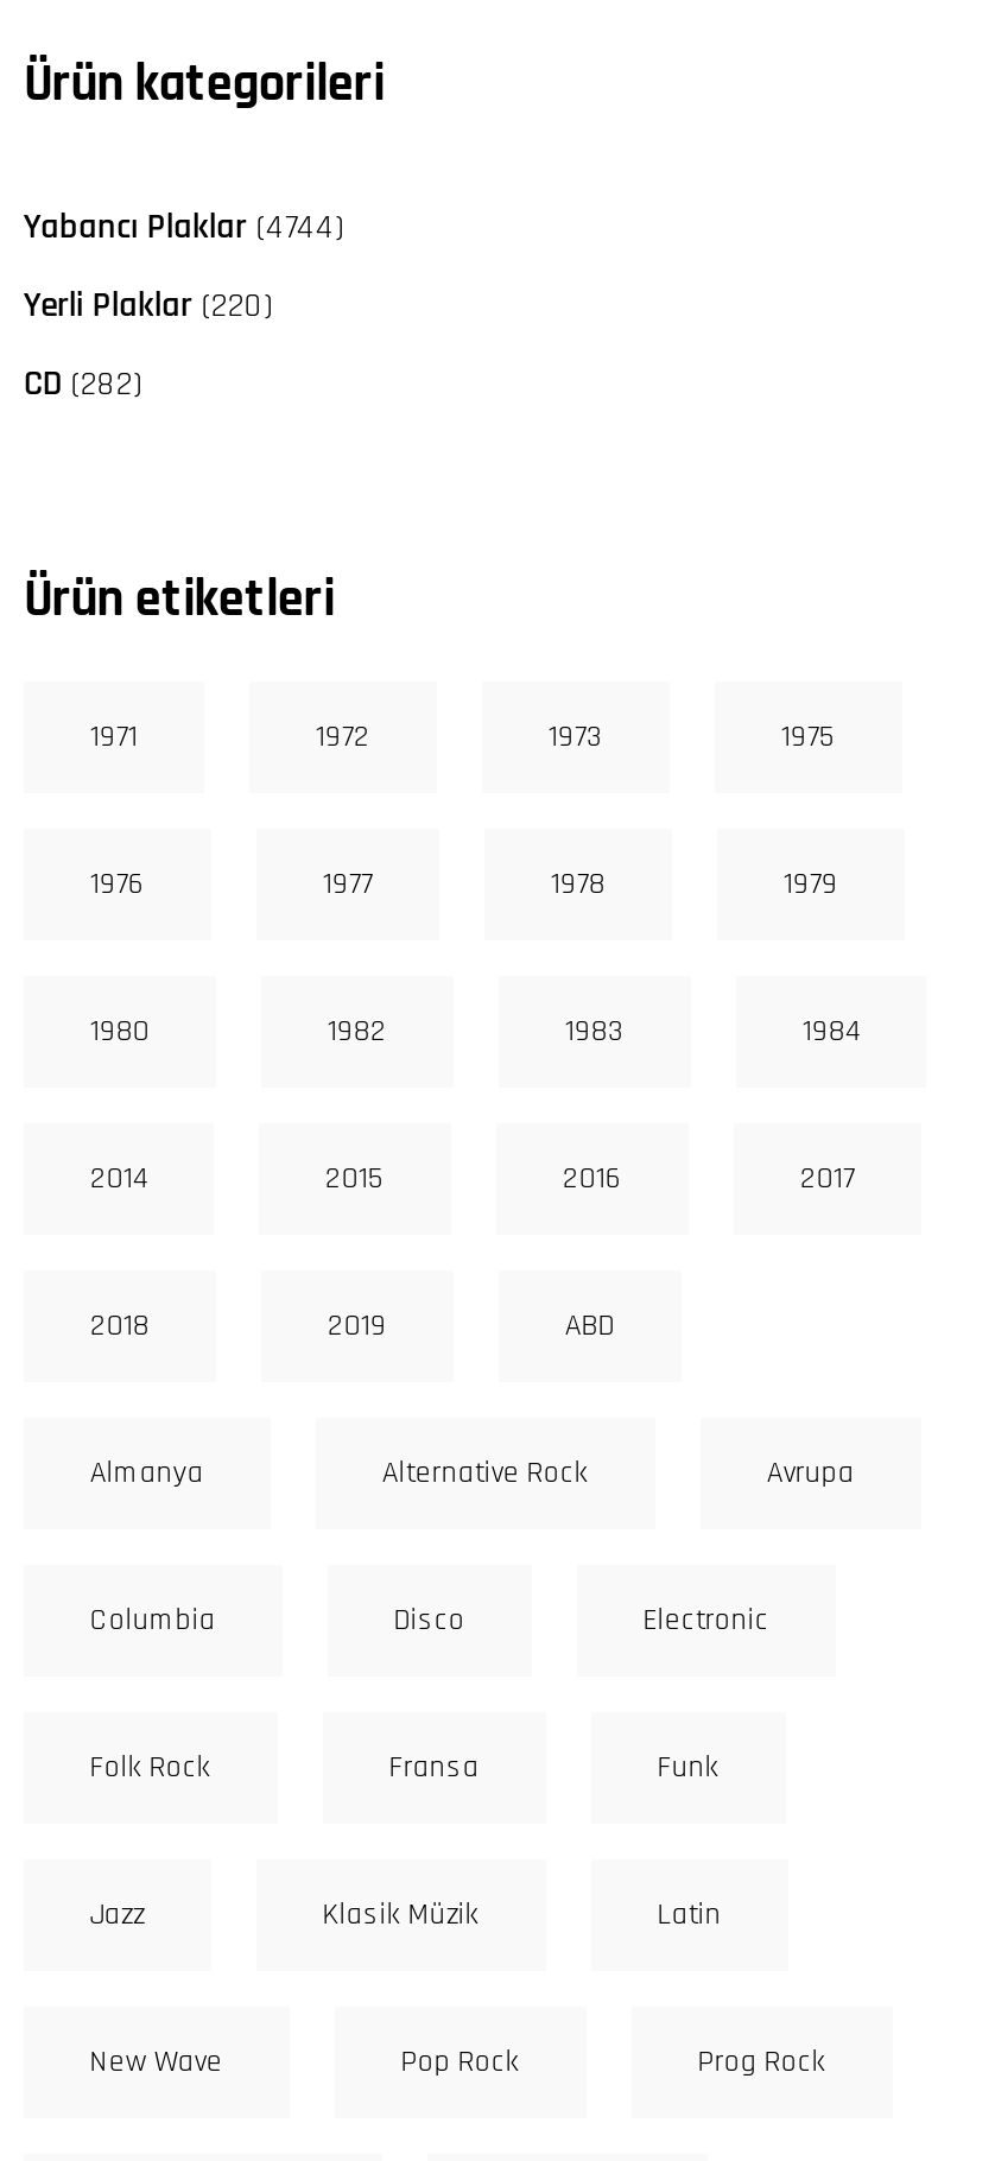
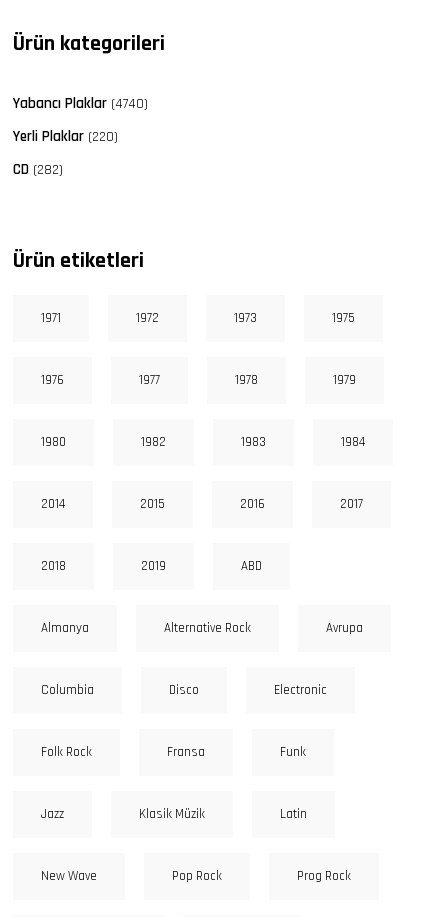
[24,205,344,250] Yabancı Plaklar (4744) -> [13,94,148,113] Yabancı Plaklar (4740)

